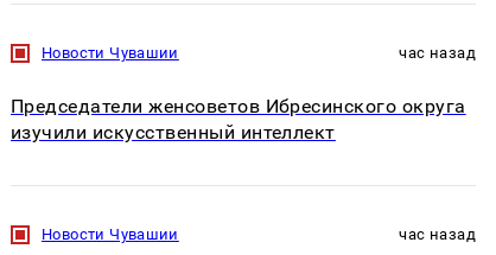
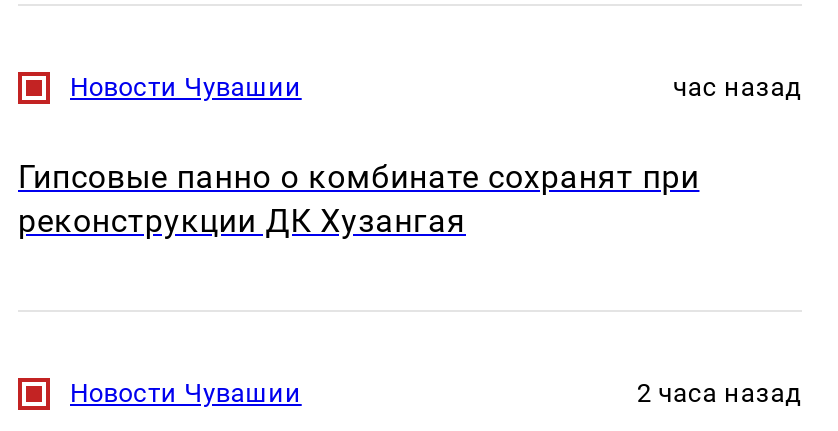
[11,95,466,144] Председатели женсоветов Ибресинского округа | изучили искусственный интеллект -> [18,158,699,240] Гипсовые панно о комбинате сохранят при | реконструкции ДК Хузангая
[399,226,476,244] час назад -> [637,379,802,409] 2 часа назад

